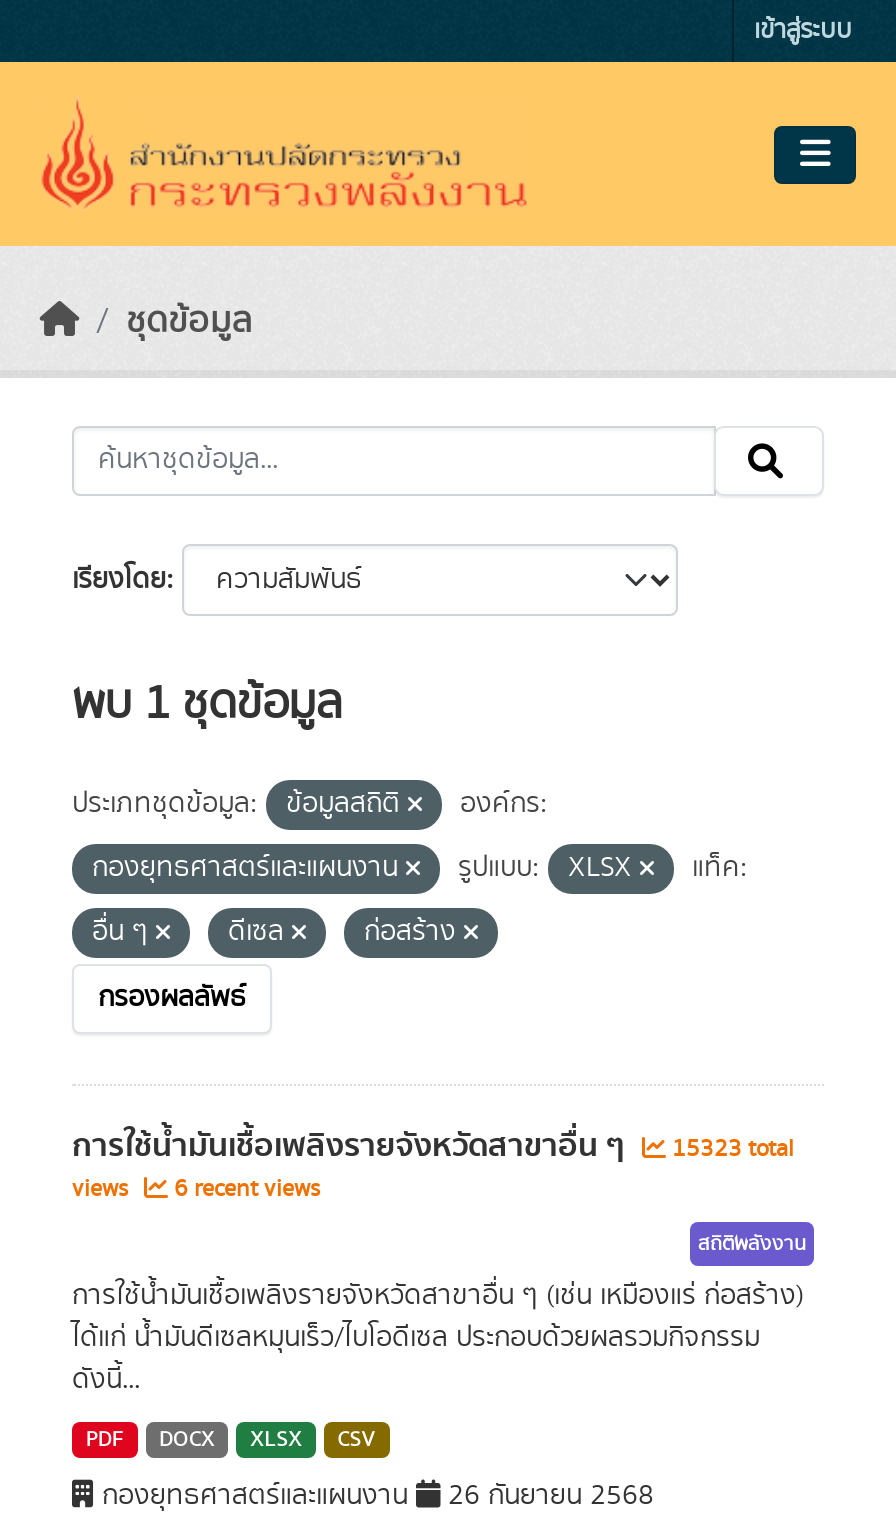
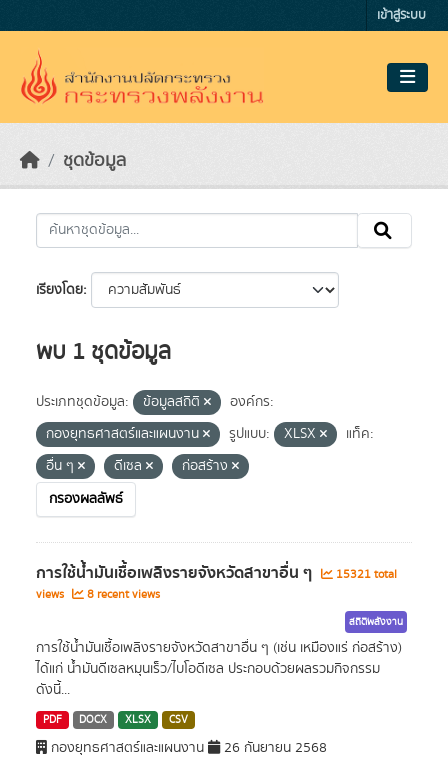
[72,1120,794,1172] การใช้น้ำมันเชื้อเพลิงรายจังหวัดสาขาอื่น ๆ 15323 total -> [36,560,397,586] การใช้น้ำมันเชื้อเพลิงรายจังหวัดสาขาอื่น ๆ 15321 total
[72,1172,320,1206] views 6 recent views -> [36,586,160,603] views 8 recent views

